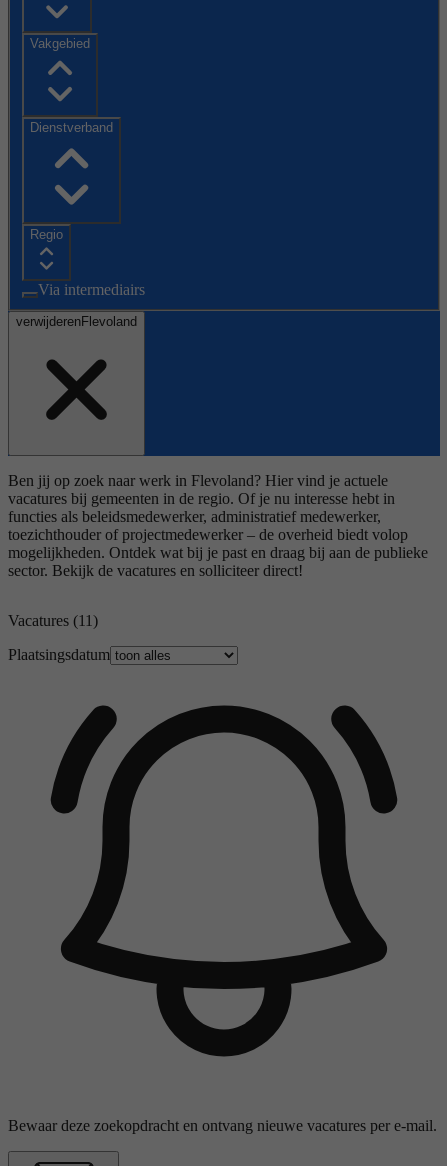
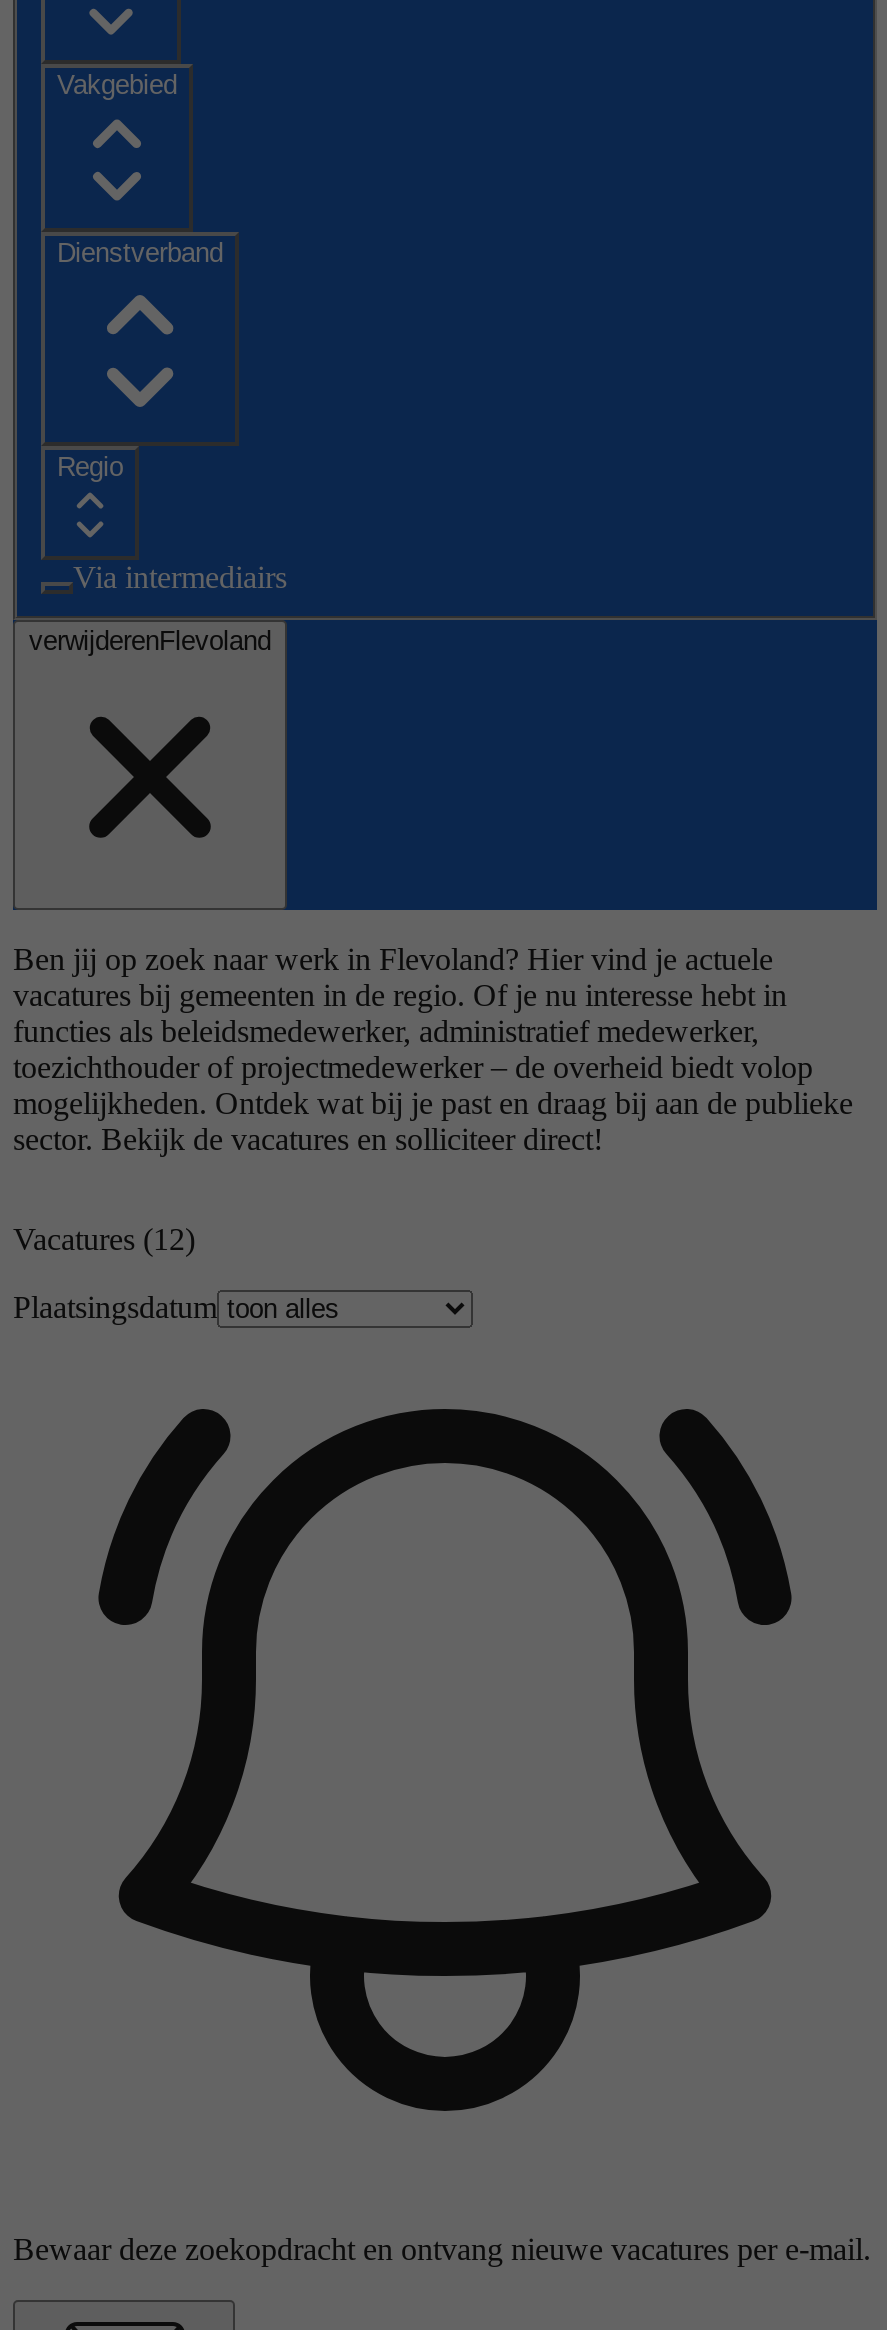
[8,612,98,629] Vacatures (11) -> [13,1222,195,1256] Vacatures (12)

